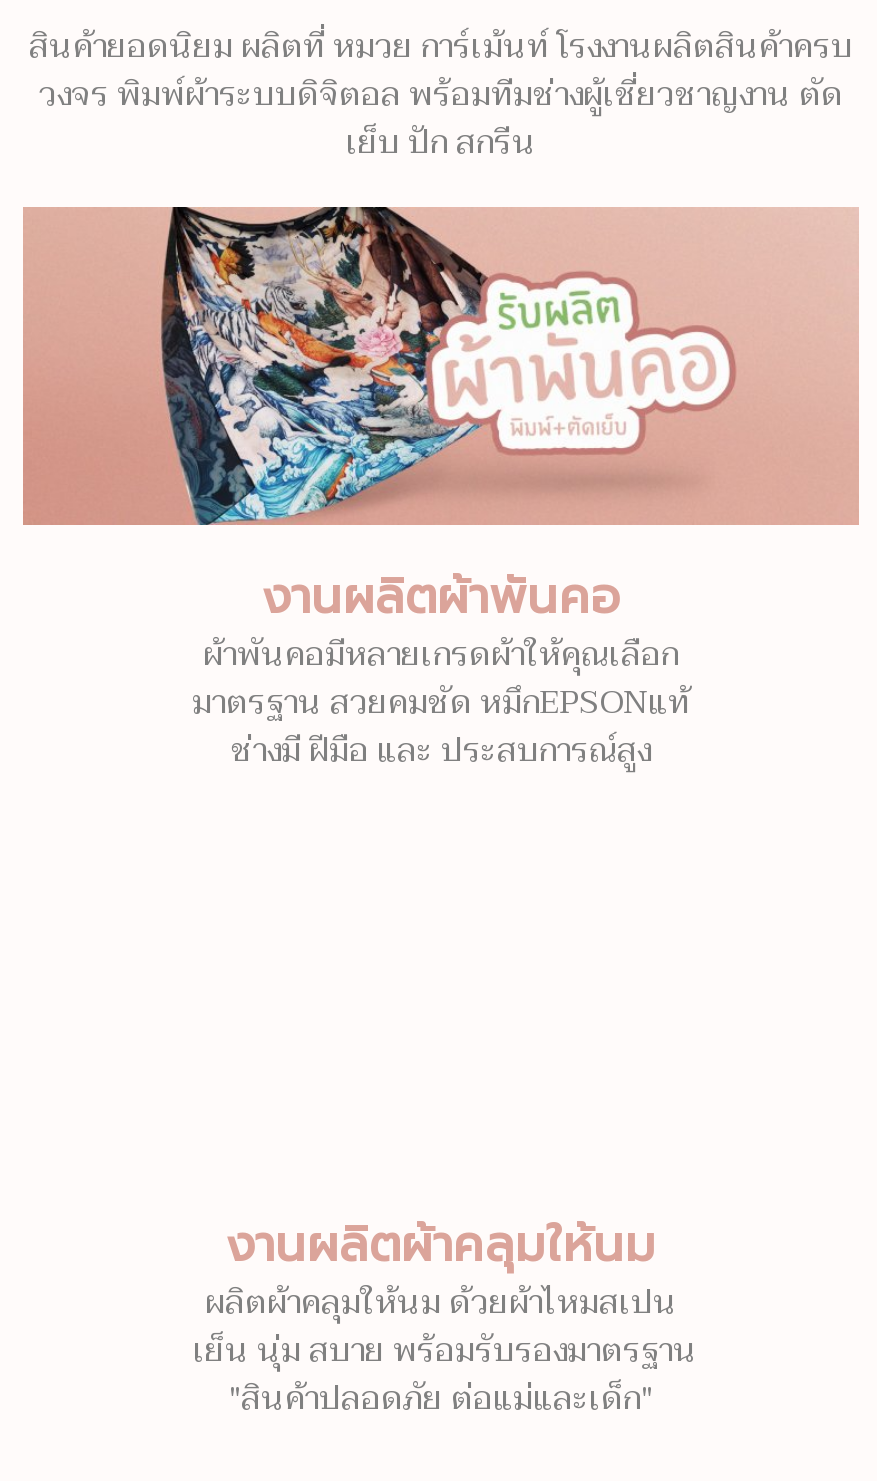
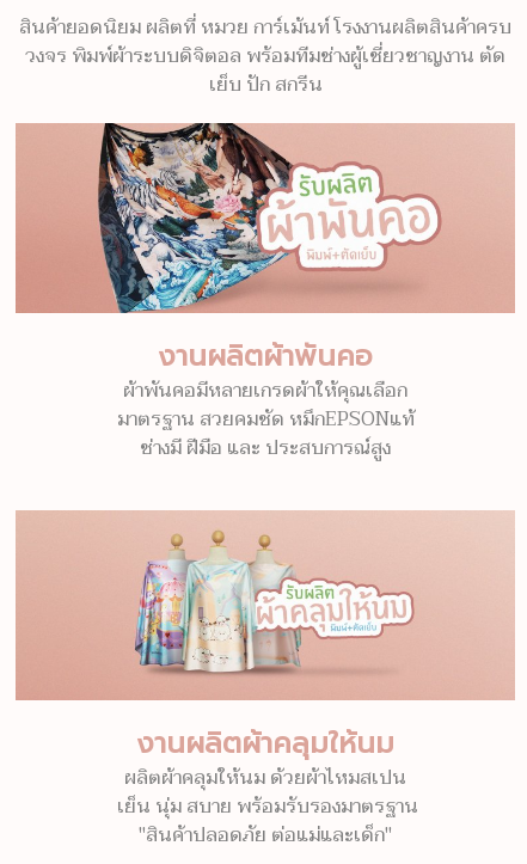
none -> [14,510,515,701] [image]

